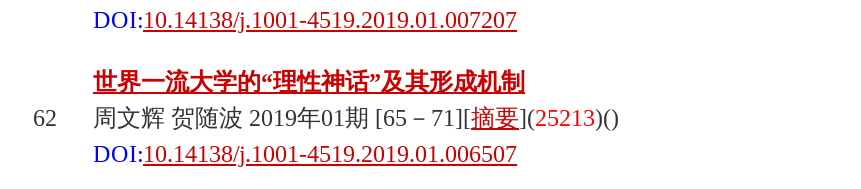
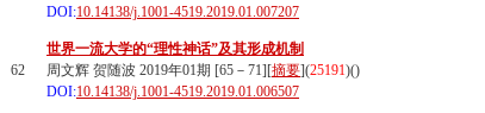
[93,104,619,132] 周文辉 贺随波 2019年01期 [65－71][摘要](25213)() -> [46,62,360,79] 周文辉 贺随波 2019年01期 [65－71][摘要](25191)()

